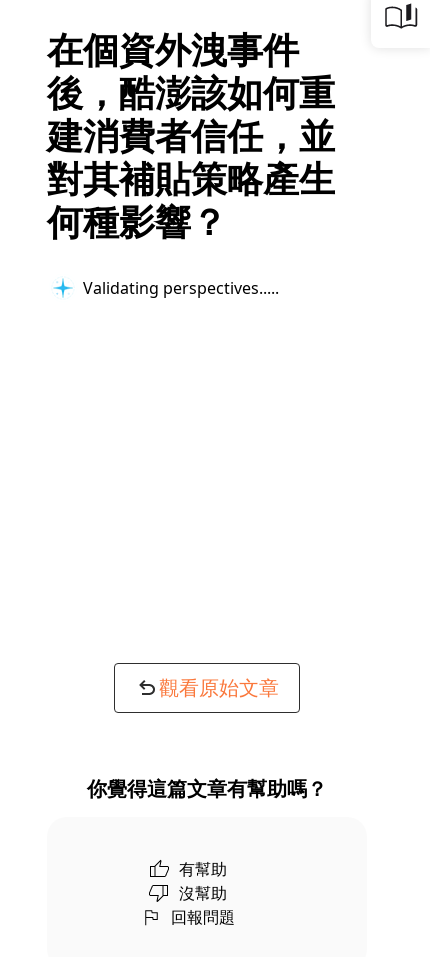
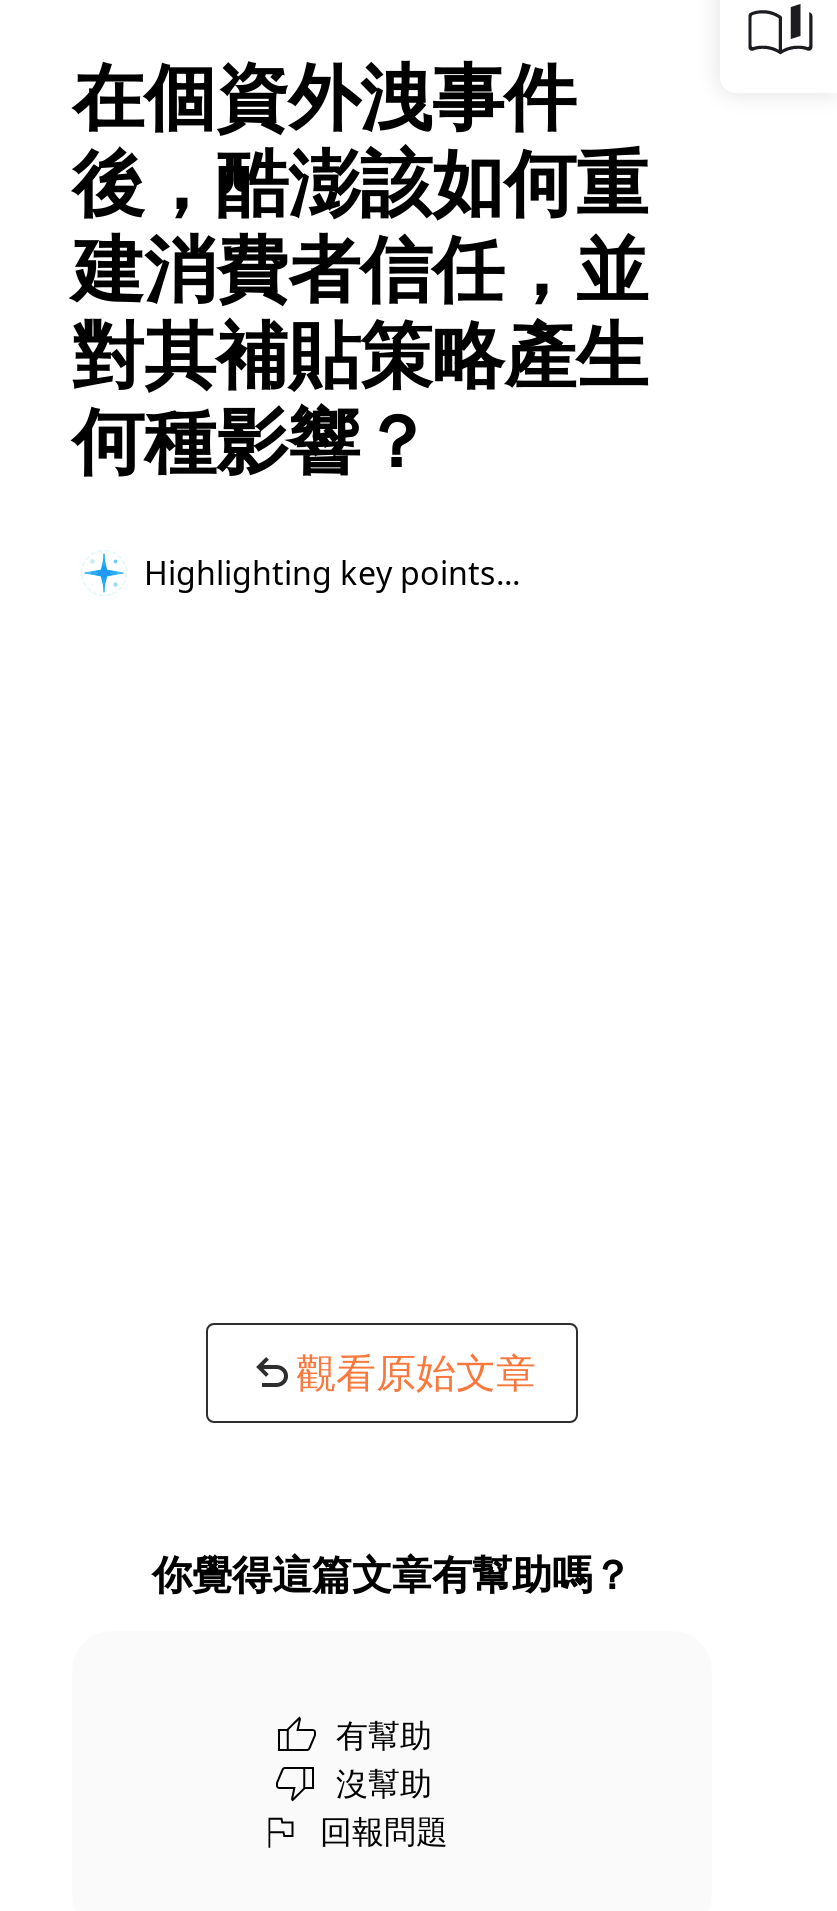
[83,276,271,298] Validating perspectives... -> [144,550,520,594] Highlighting key points...

